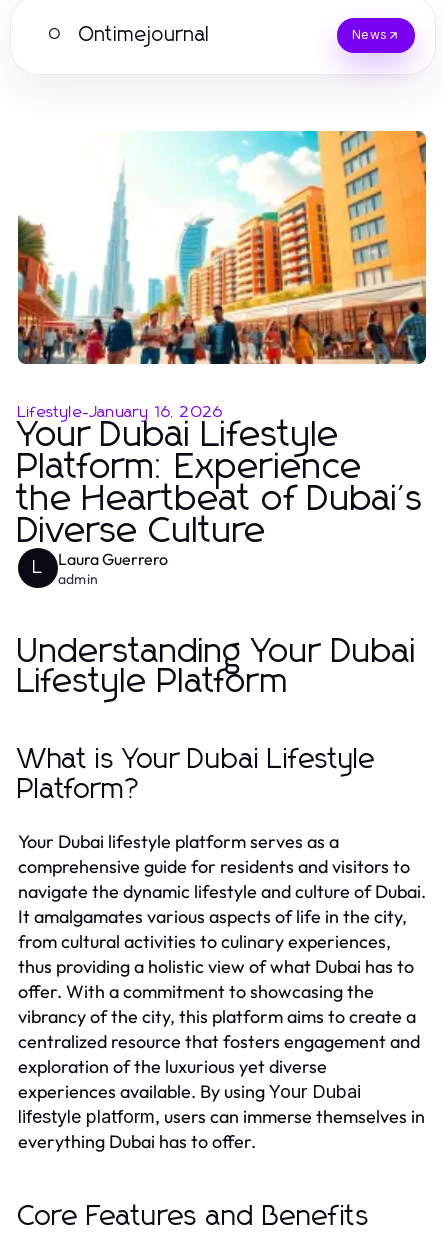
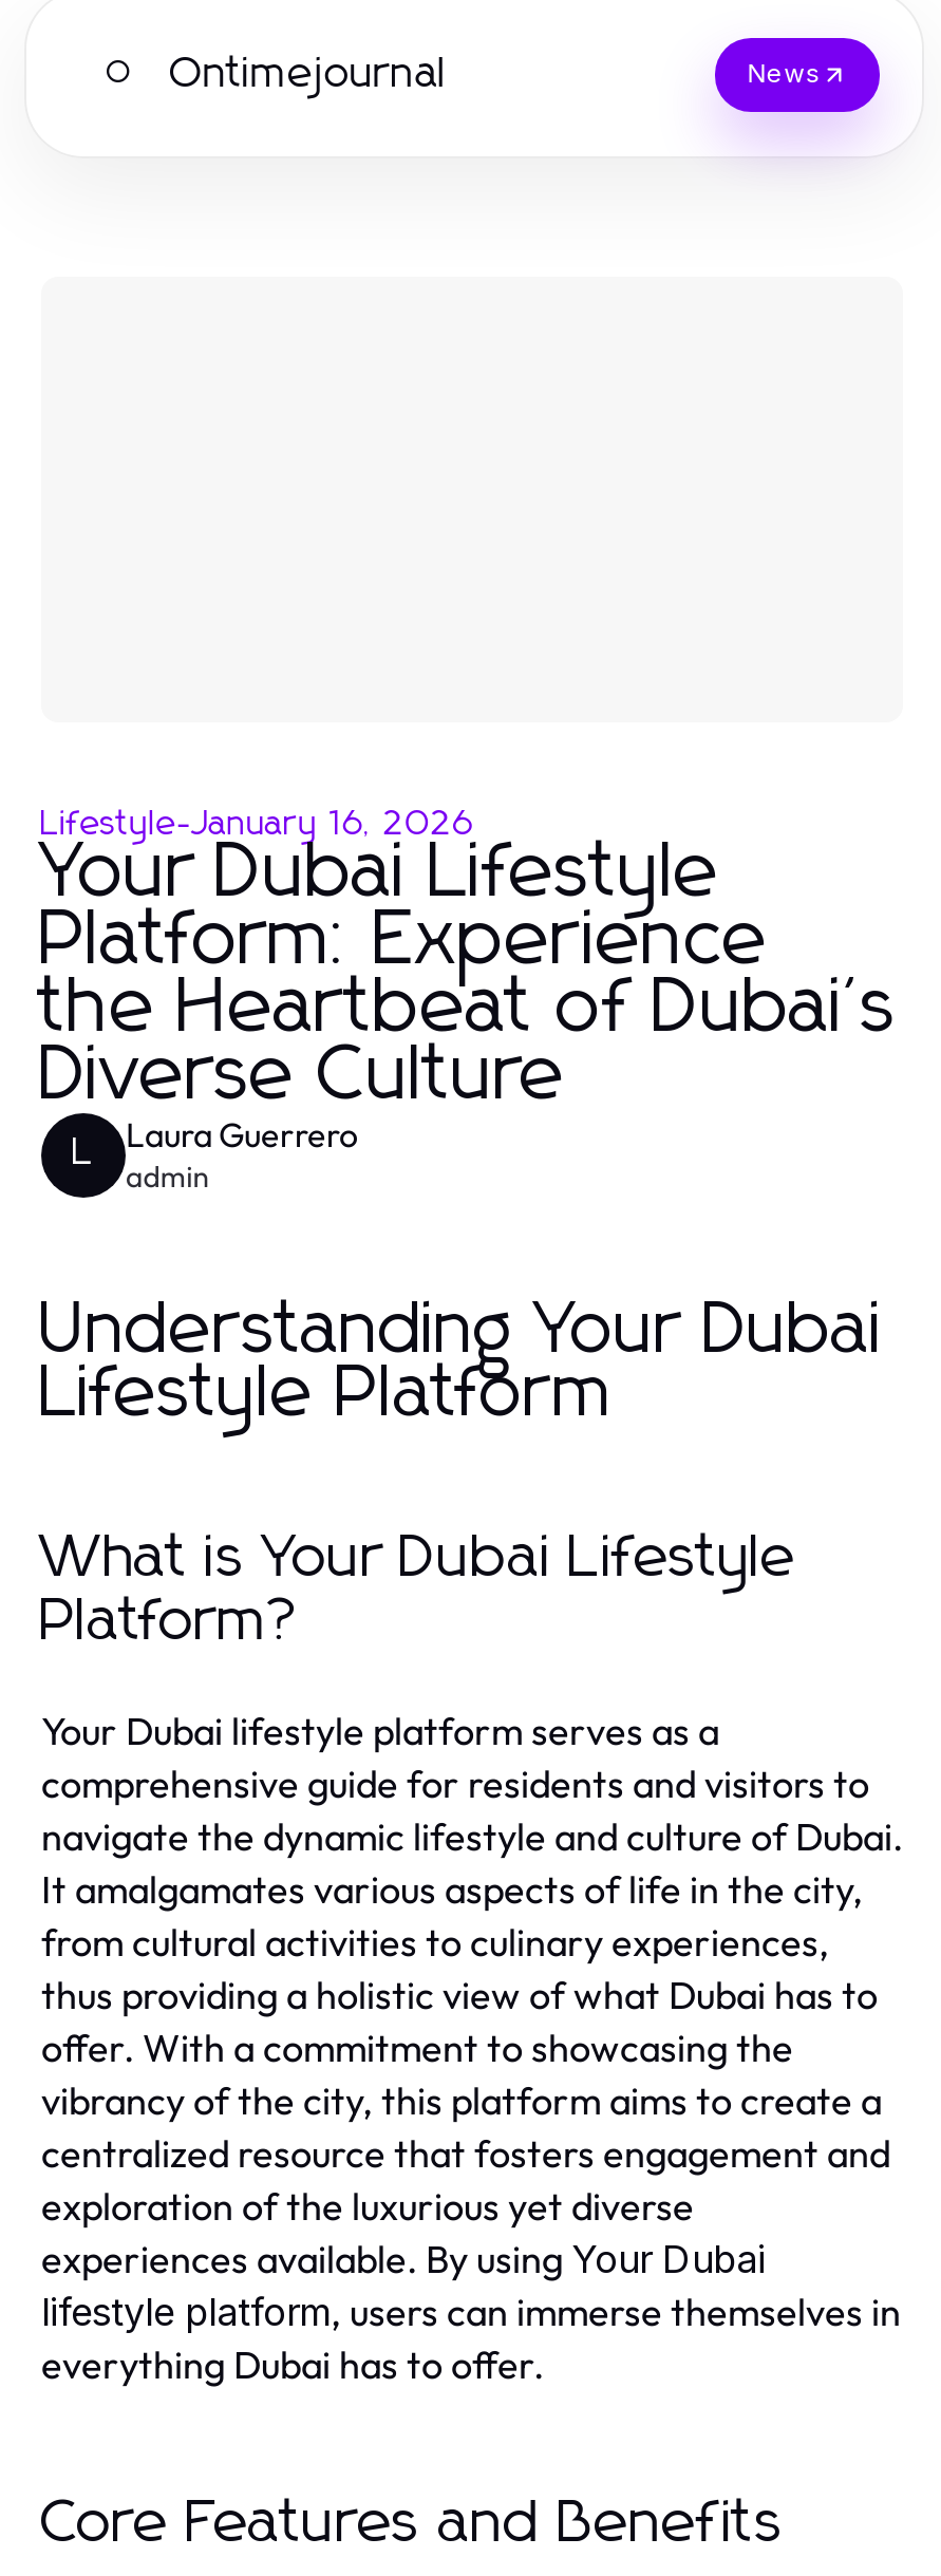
[17,130,427,365] [image] -> none

